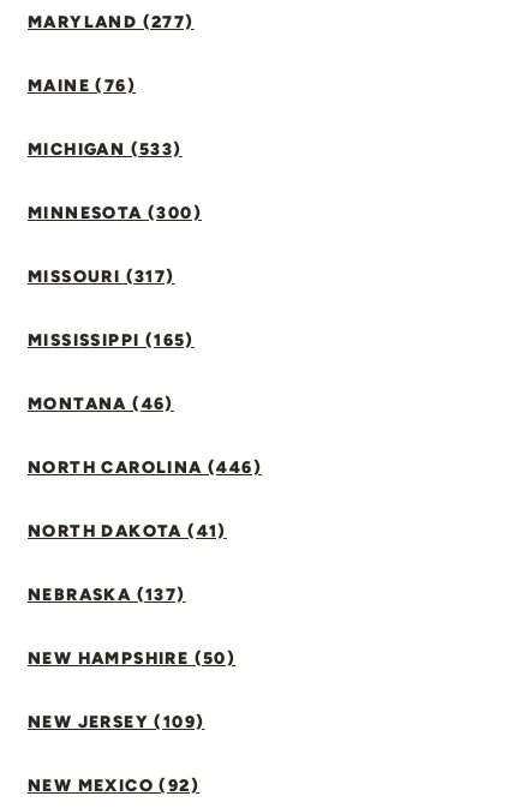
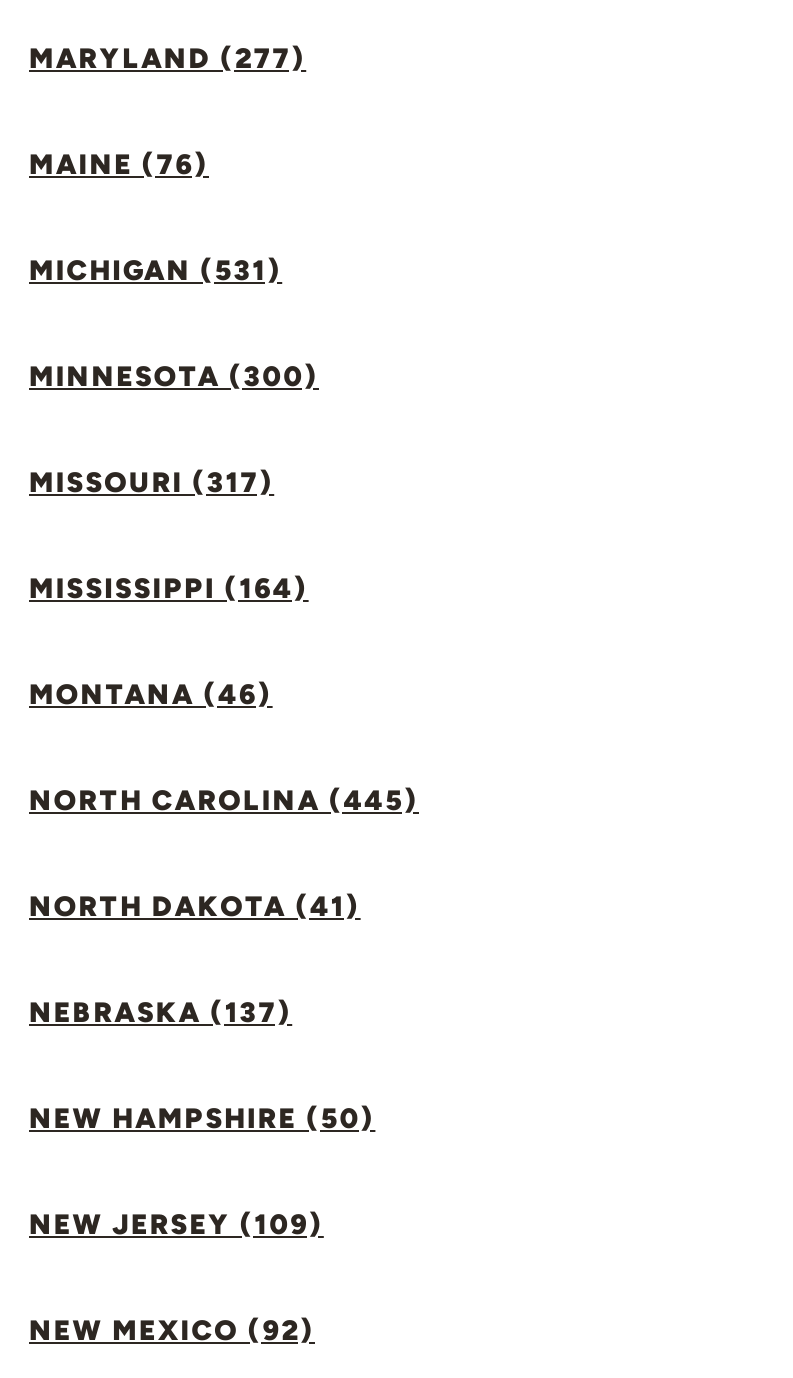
[28,139,182,160] MICHIGAN (533) -> [29,254,282,288] MICHIGAN (531)
[28,330,194,351] MISSISSIPPI (165) -> [29,572,309,606] MISSISSIPPI (164)
[28,457,262,478] NORTH CAROLINA (446) -> [29,784,419,818] NORTH CAROLINA (445)

